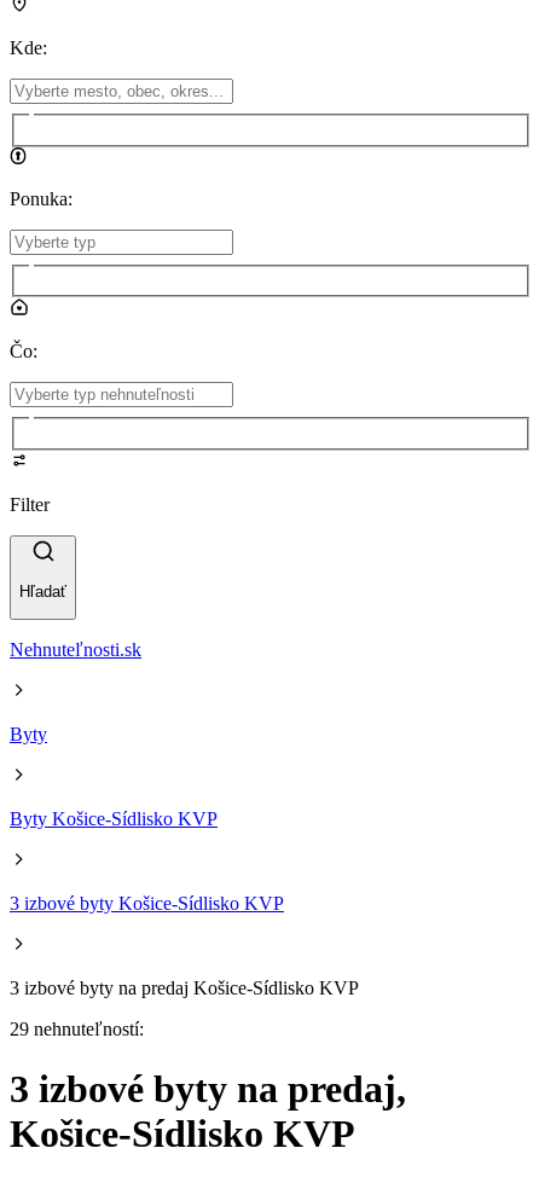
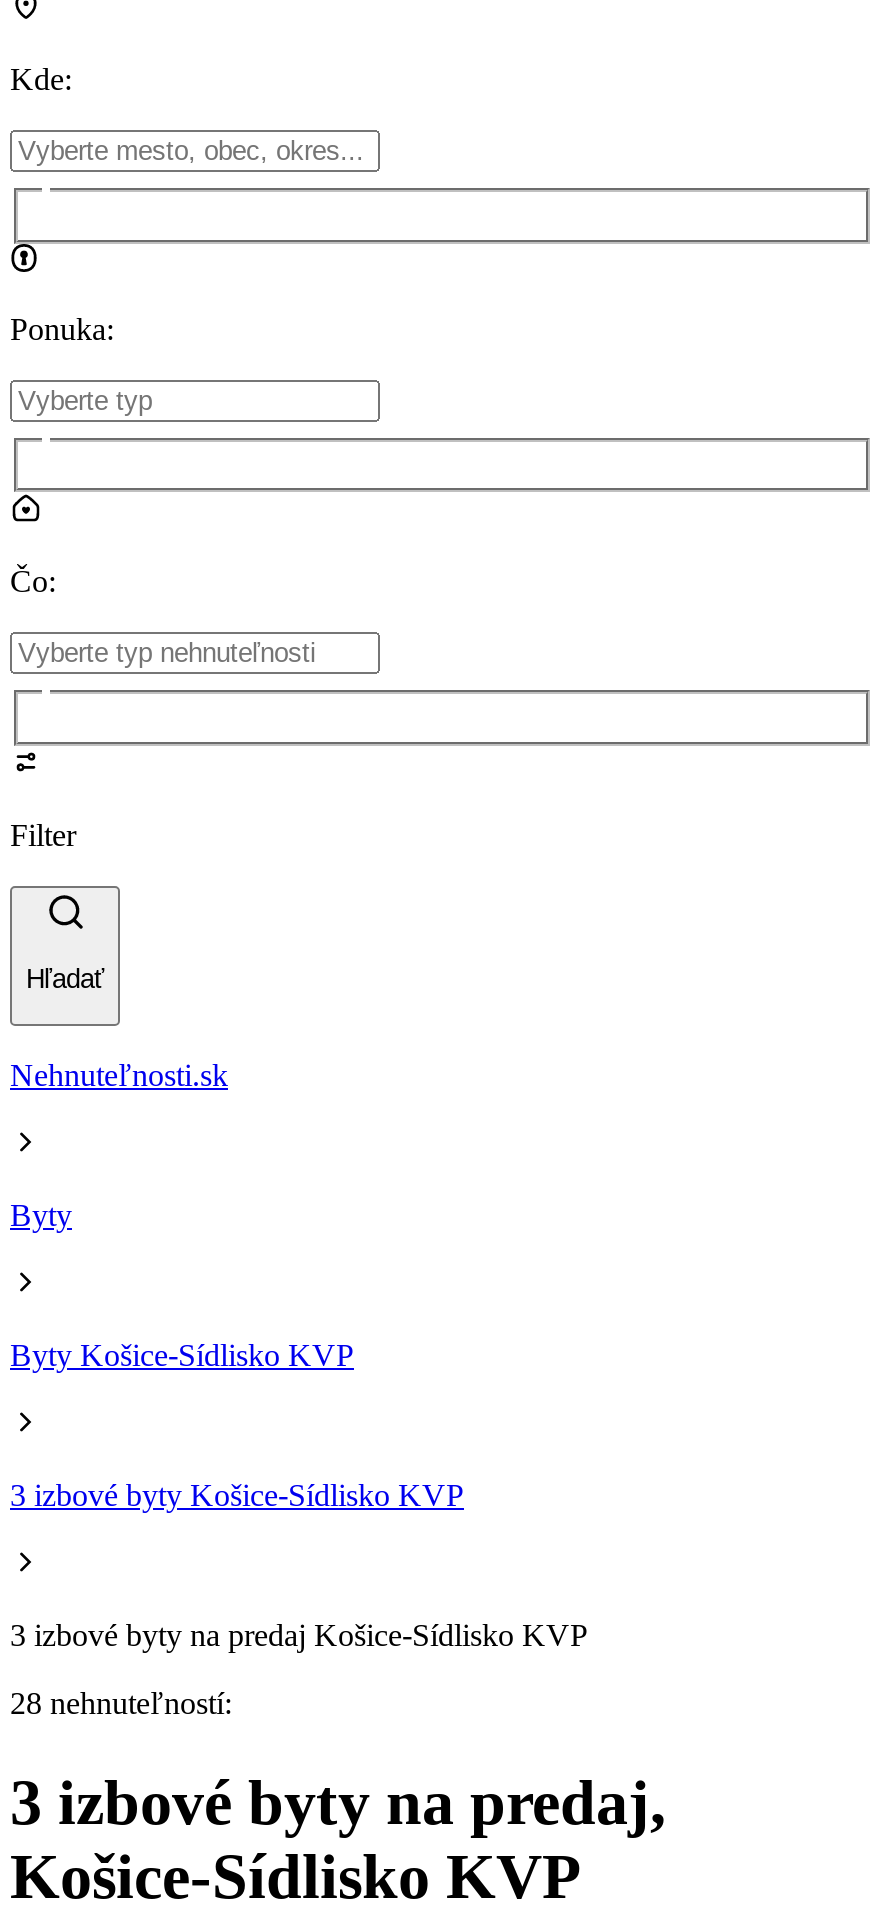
[10,1019,144,1040] 29 nehnuteľností: -> [10,1687,232,1721] 28 nehnuteľností:

